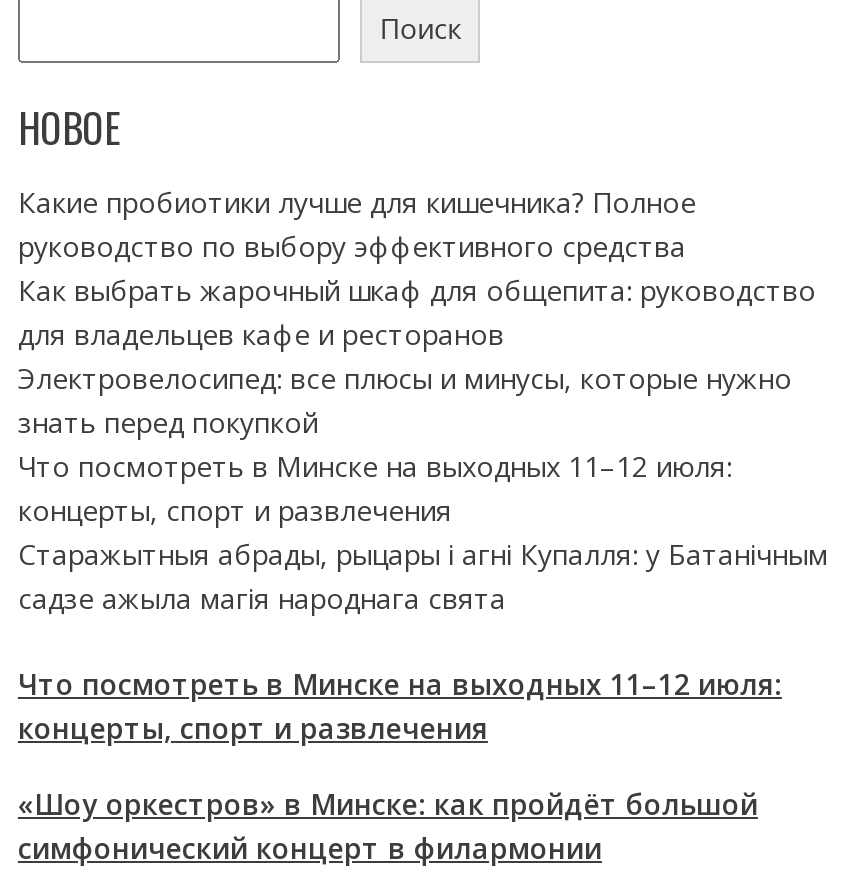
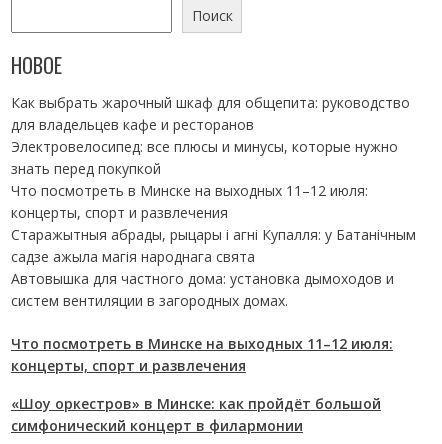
[18,183,696,265] Какие пробиотики лучше для кишечника? Полное | руководство по выбору эффективного средства -> none
moved [18,271,828,617] -> [11,93,416,266]: Как выбрать жарочный шкаф для общепита: руководство | для владельцев кафе и ресторанов | Электровелосипед: все плюсы и минусы, которые нужно | знать перед покупкой | Что посмотреть в Минске на выходных 11–12 июля: | концерты, спорт и развлечения | Старажытныя абрады, рыцары і агні Купалля: у Батанічным | садзе ажыла магія народнага свята
none -> [11,269,394,310] Автовышка для частного дома: установка дымоходов и | систем вентиляции в загородных домах.

